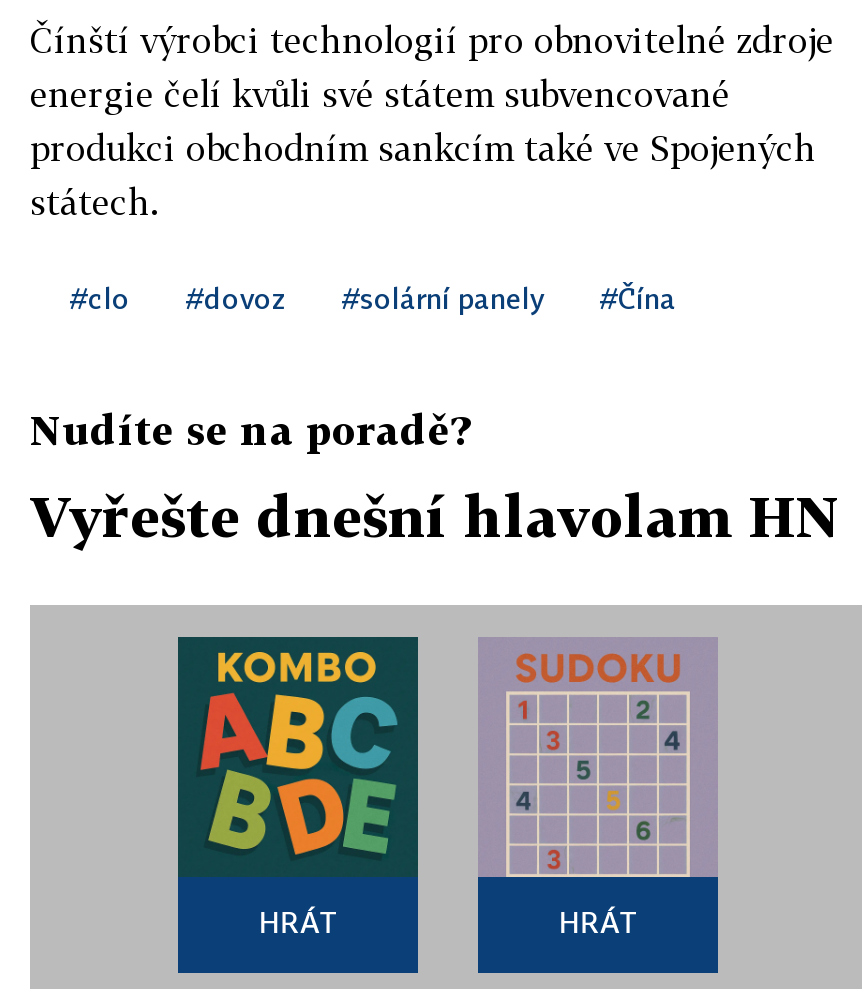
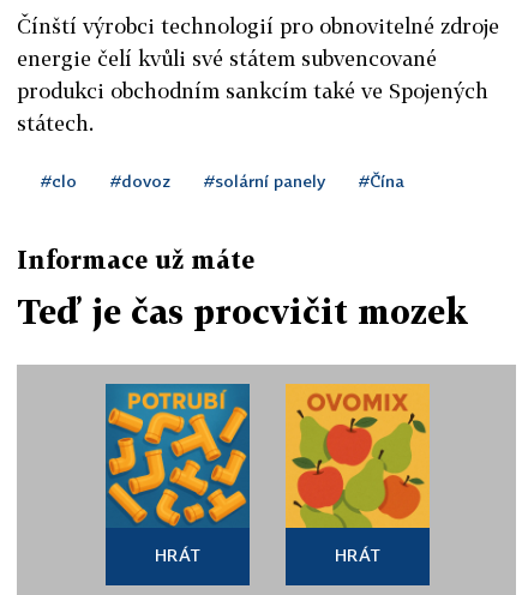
[30,405,470,453] Nudíte se na poradě? -> [17,245,254,274] Informace už máte
[30,483,840,549] Vyřešte dnešní hlavolam HN -> [17,292,468,331] Teď je čas procvičit mozek
[178,637,418,877] [image] -> [106,384,250,528] [image]
[478,637,718,879] [image] -> [284,383,431,529] [image]

